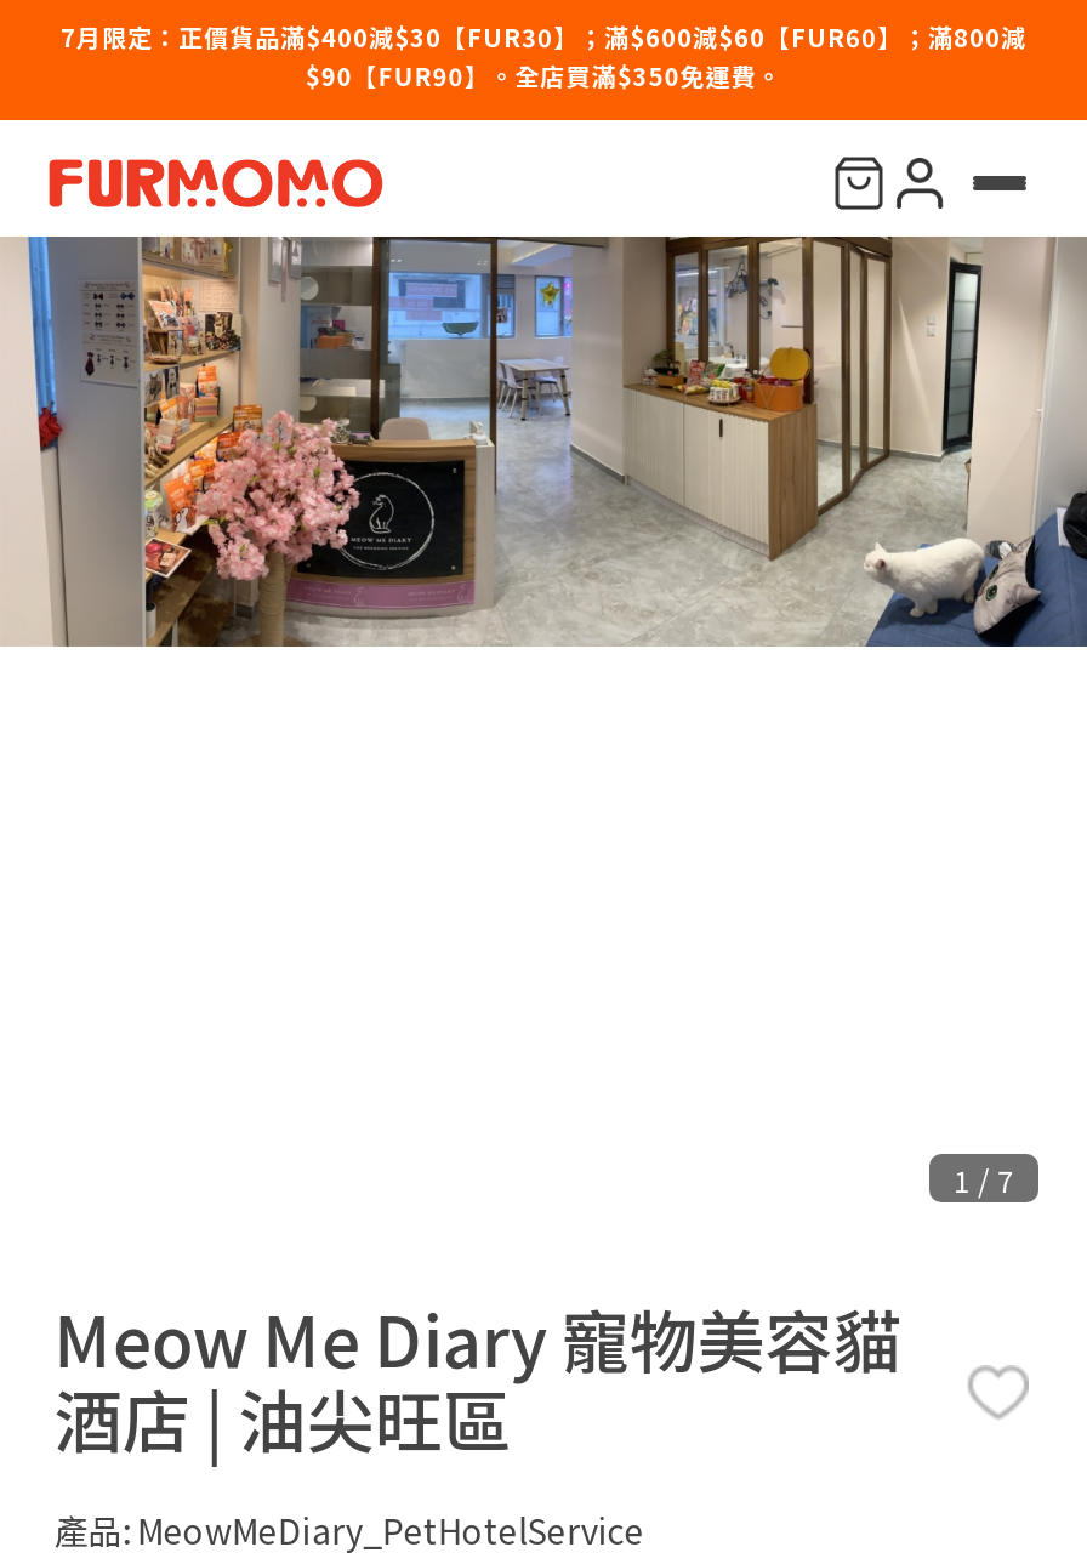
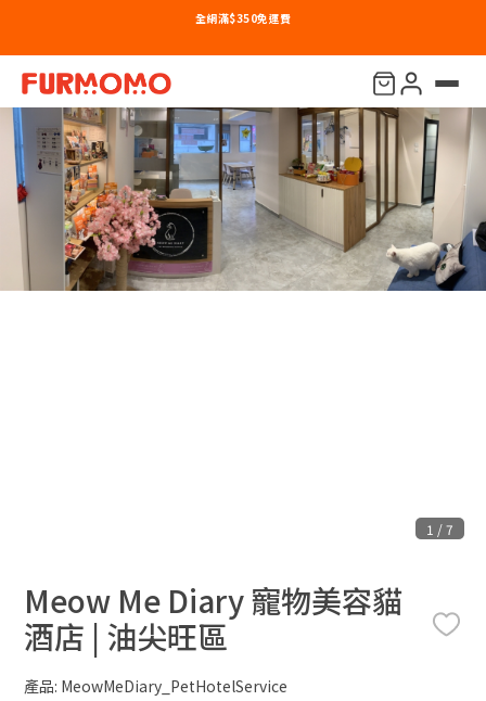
[61,18,1026,93] 7月限定：正價貨品滿$400減$30【FUR30】；滿$600減$60【FUR60】；滿800減 | $90【FUR90】。全店買滿$350免運費。 -> [195,10,291,26] 全網滿$350免運費

